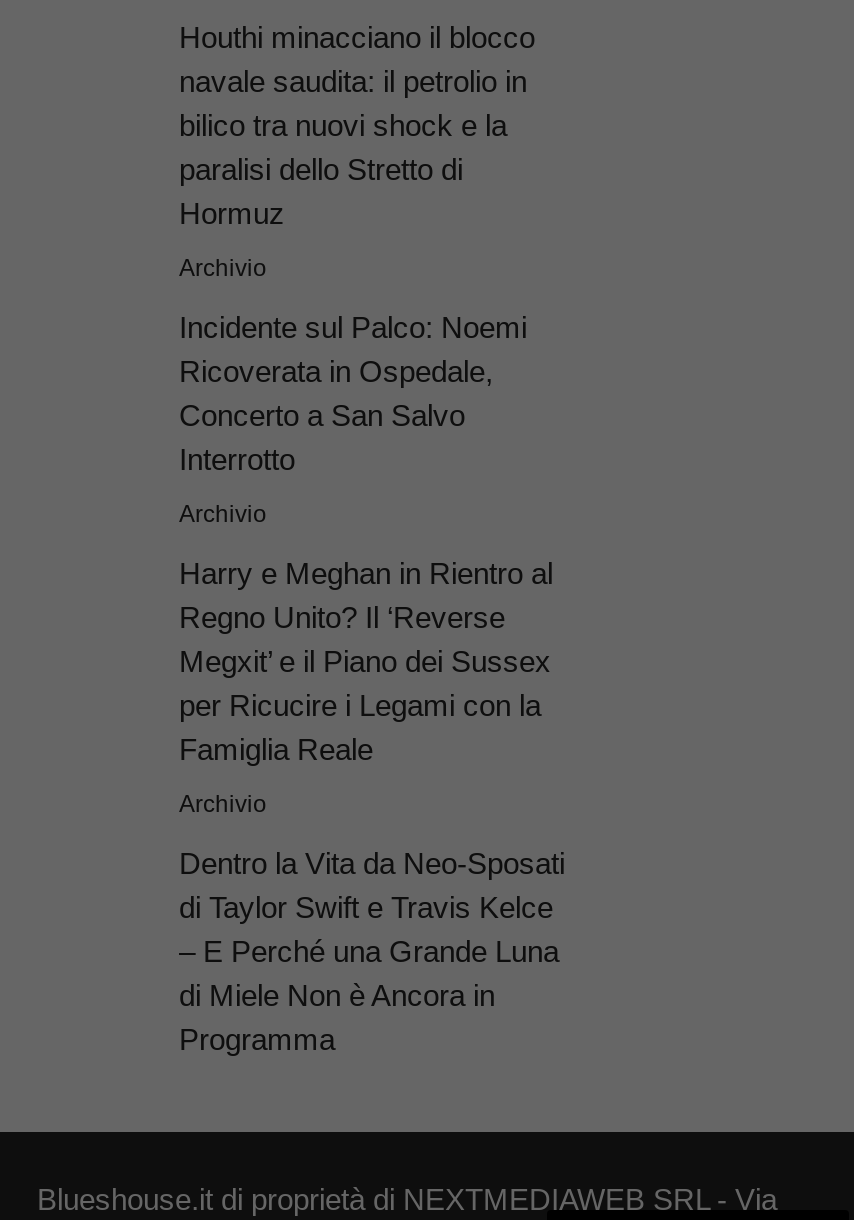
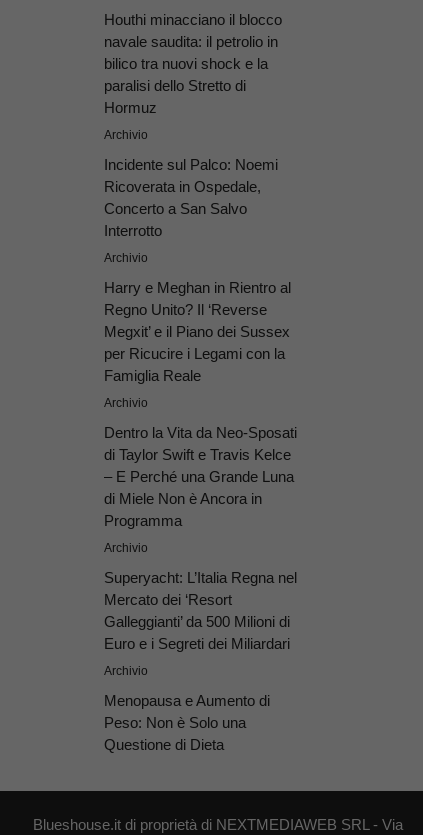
none -> [104,541,297,753] Archivio | Superyacht: L’Italia Regna nel | Mercato dei ‘Resort | Galleggianti’ da 500 Milioni di | Euro e i Segreti dei Miliardari | Archivio | Menopausa e Aumento di | Peso: Non è Solo una | Questione di Dieta

